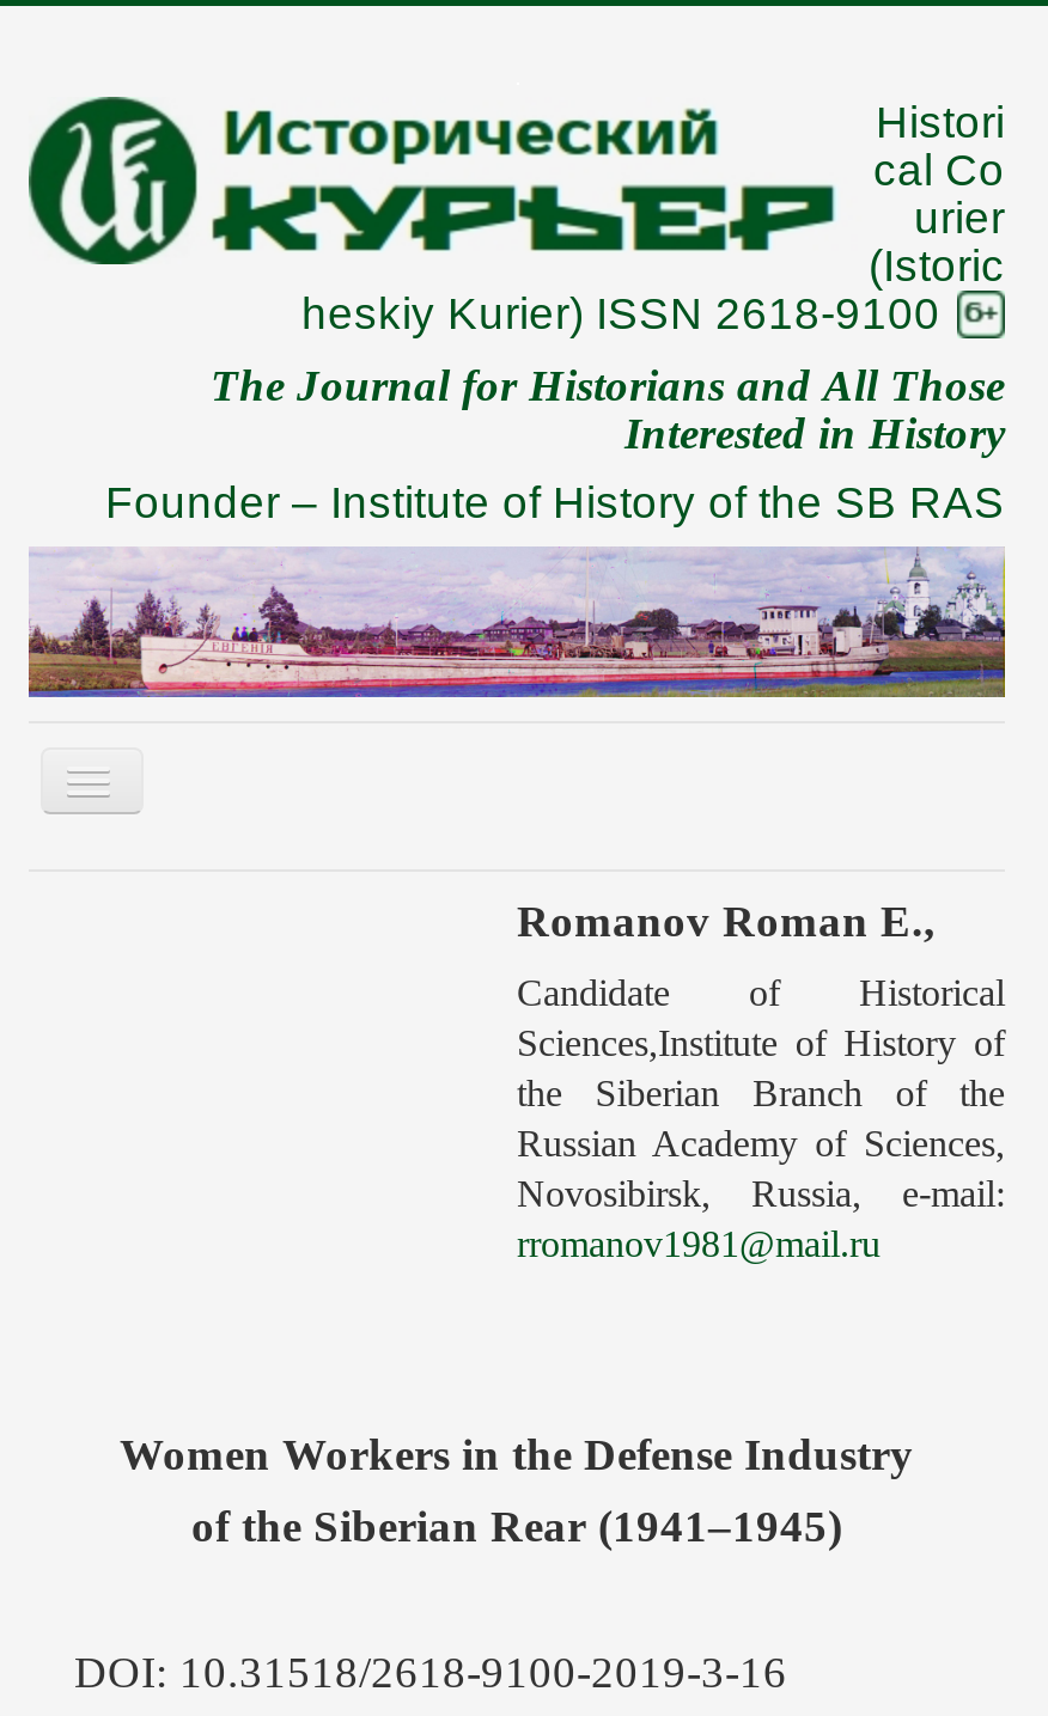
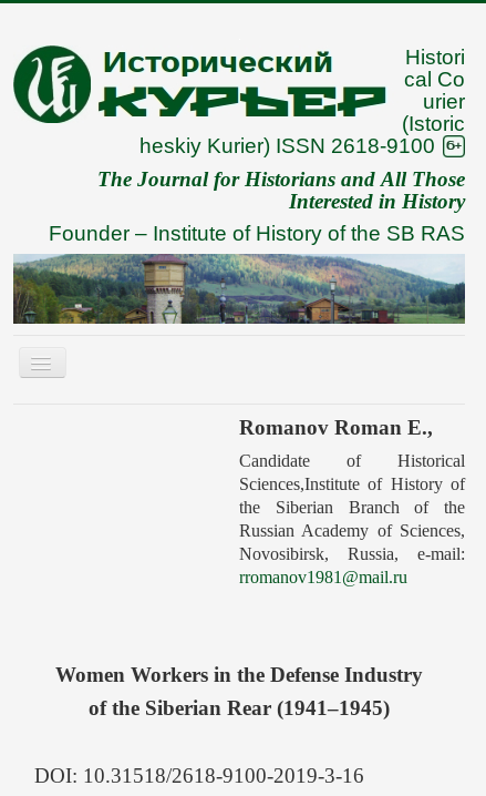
[26,546,1007,700] [image] -> [12,253,466,325] [image]

